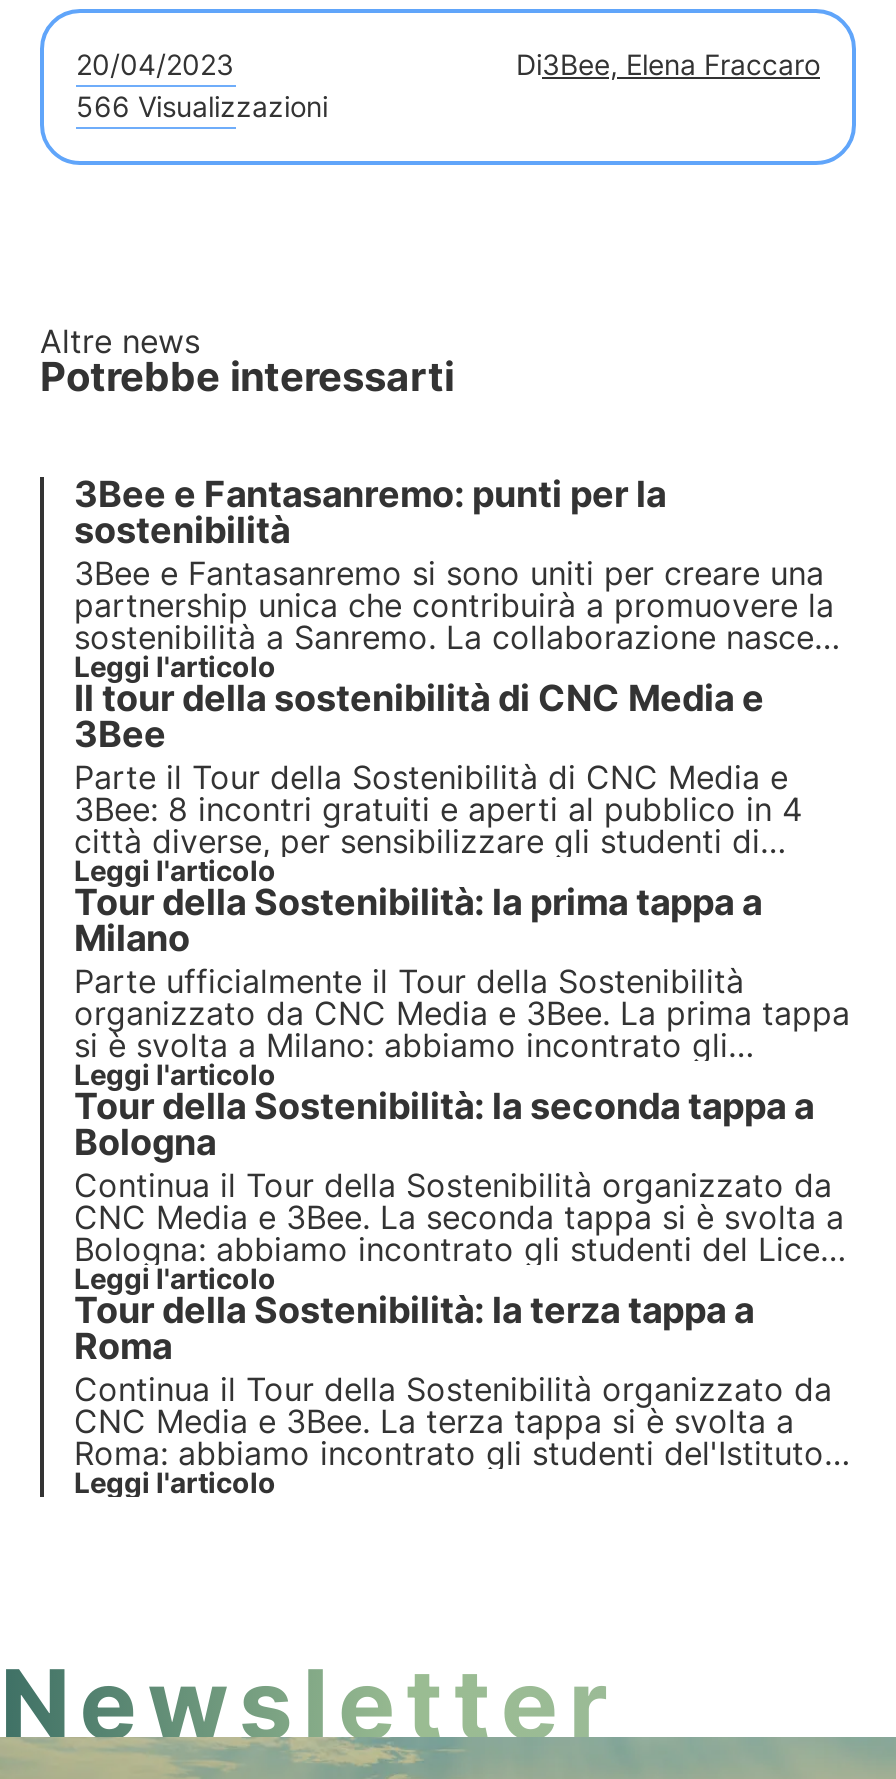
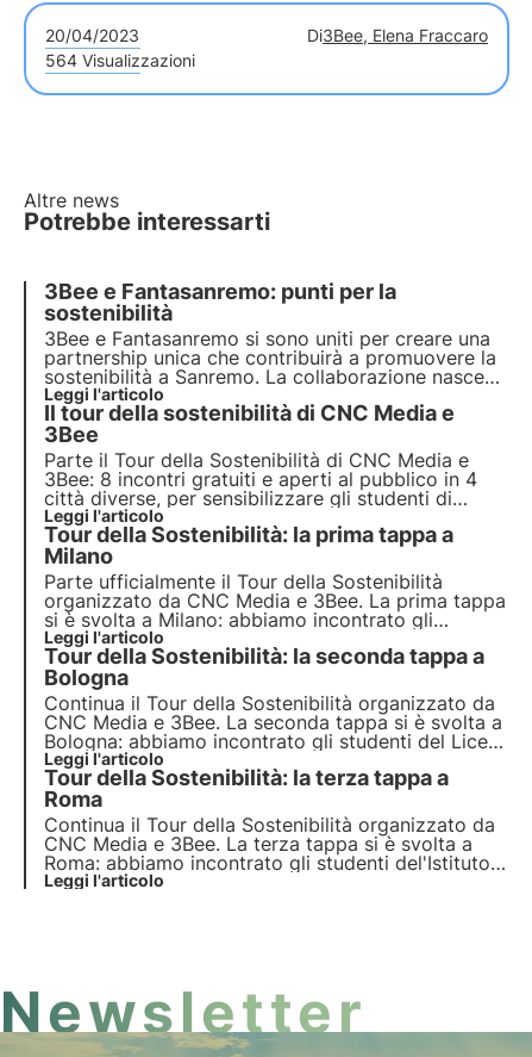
[76,89,328,123] 566 Visualizzazioni -> [45,50,195,70] 564 Visualizzazioni

